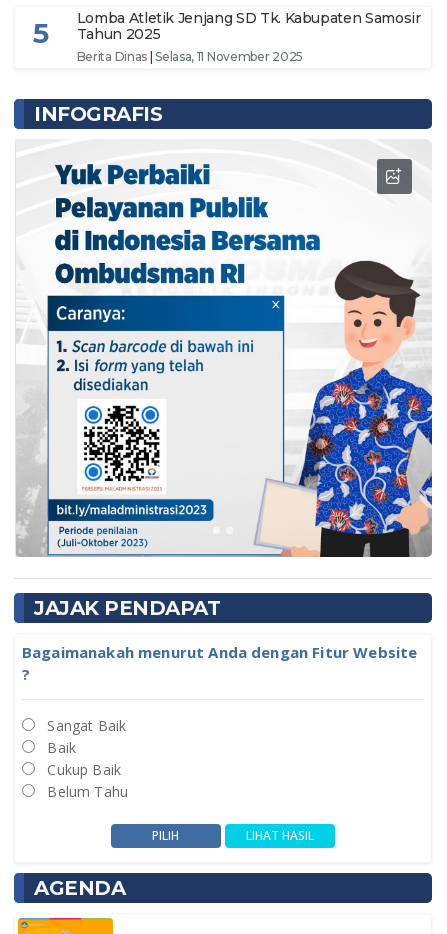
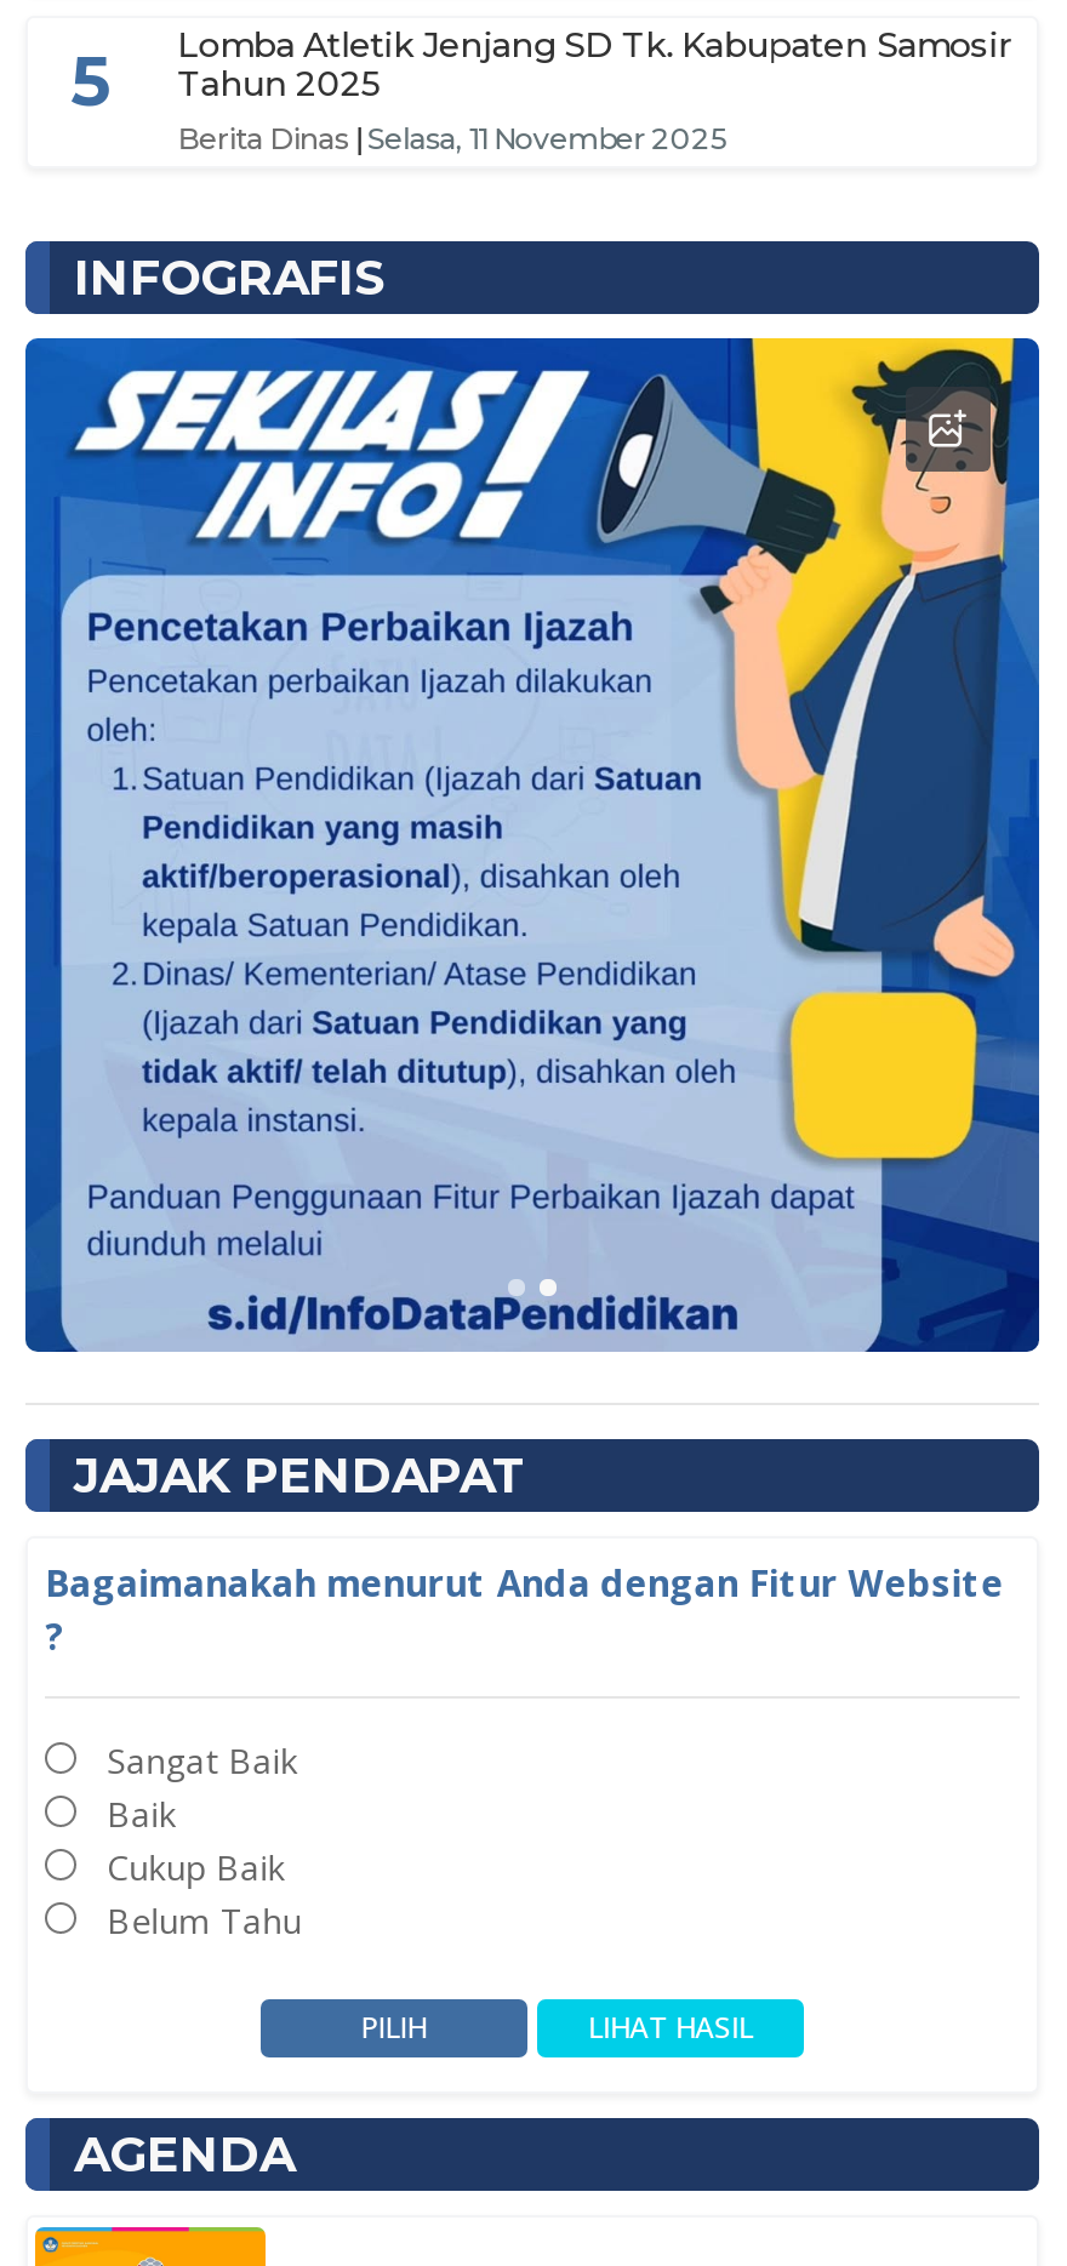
[14,139,432,558] [image] -> [23,336,1042,1354] [image]

